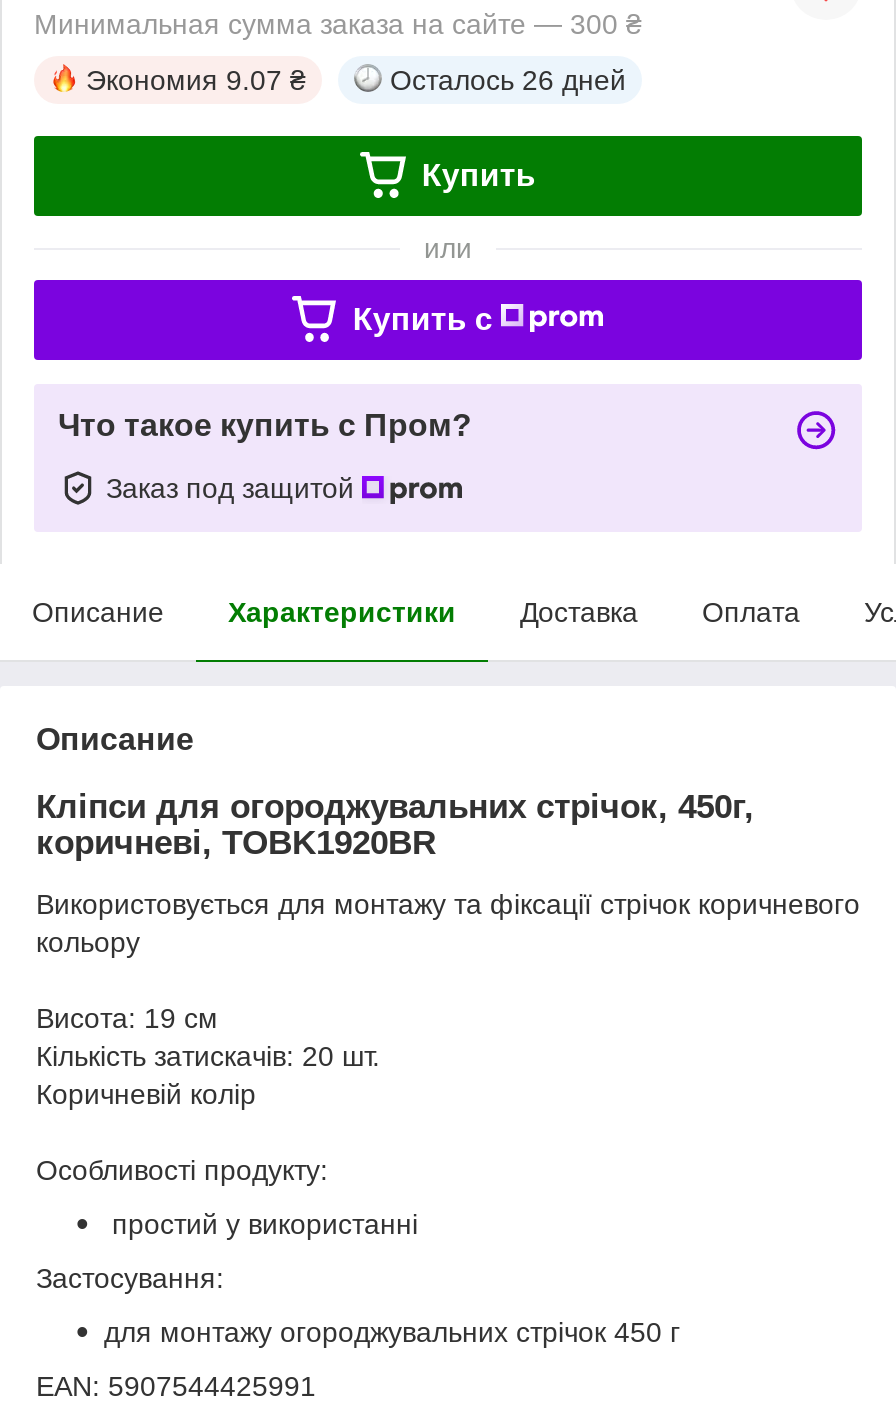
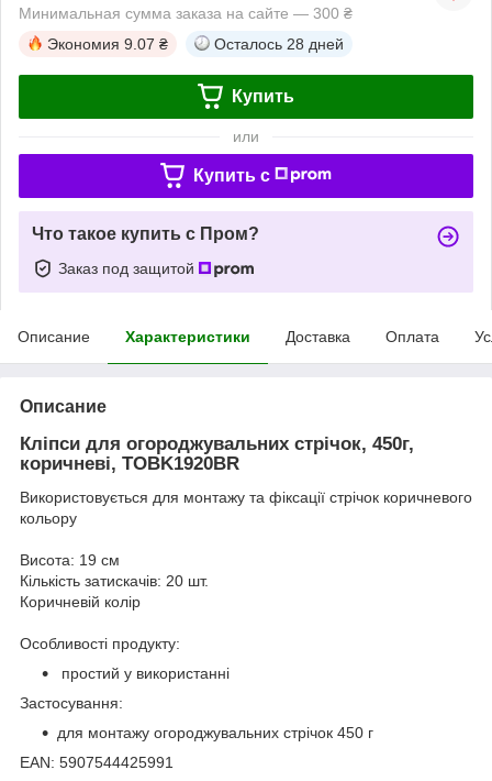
[390,64,626,96] Осталось 26 дней -> [214,35,344,53] Осталось 28 дней

